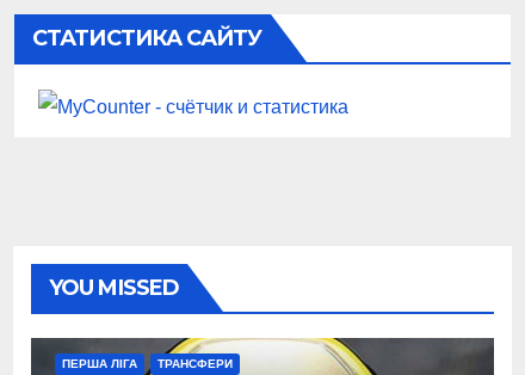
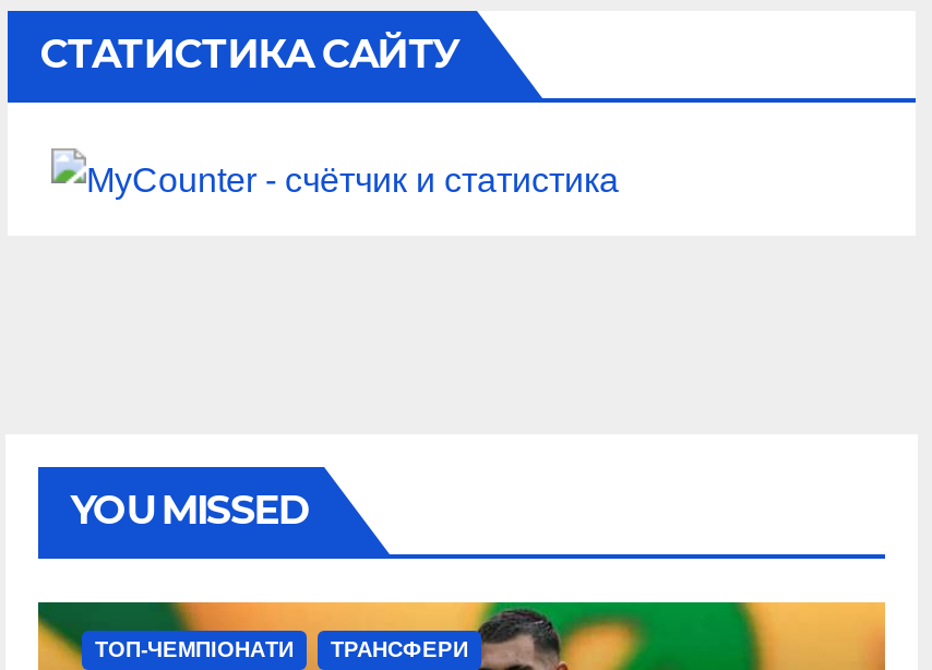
[62,357,137,370] ПЕРША ЛІГА -> [95,637,294,661] ТОП-ЧЕМПІОНАТИ

